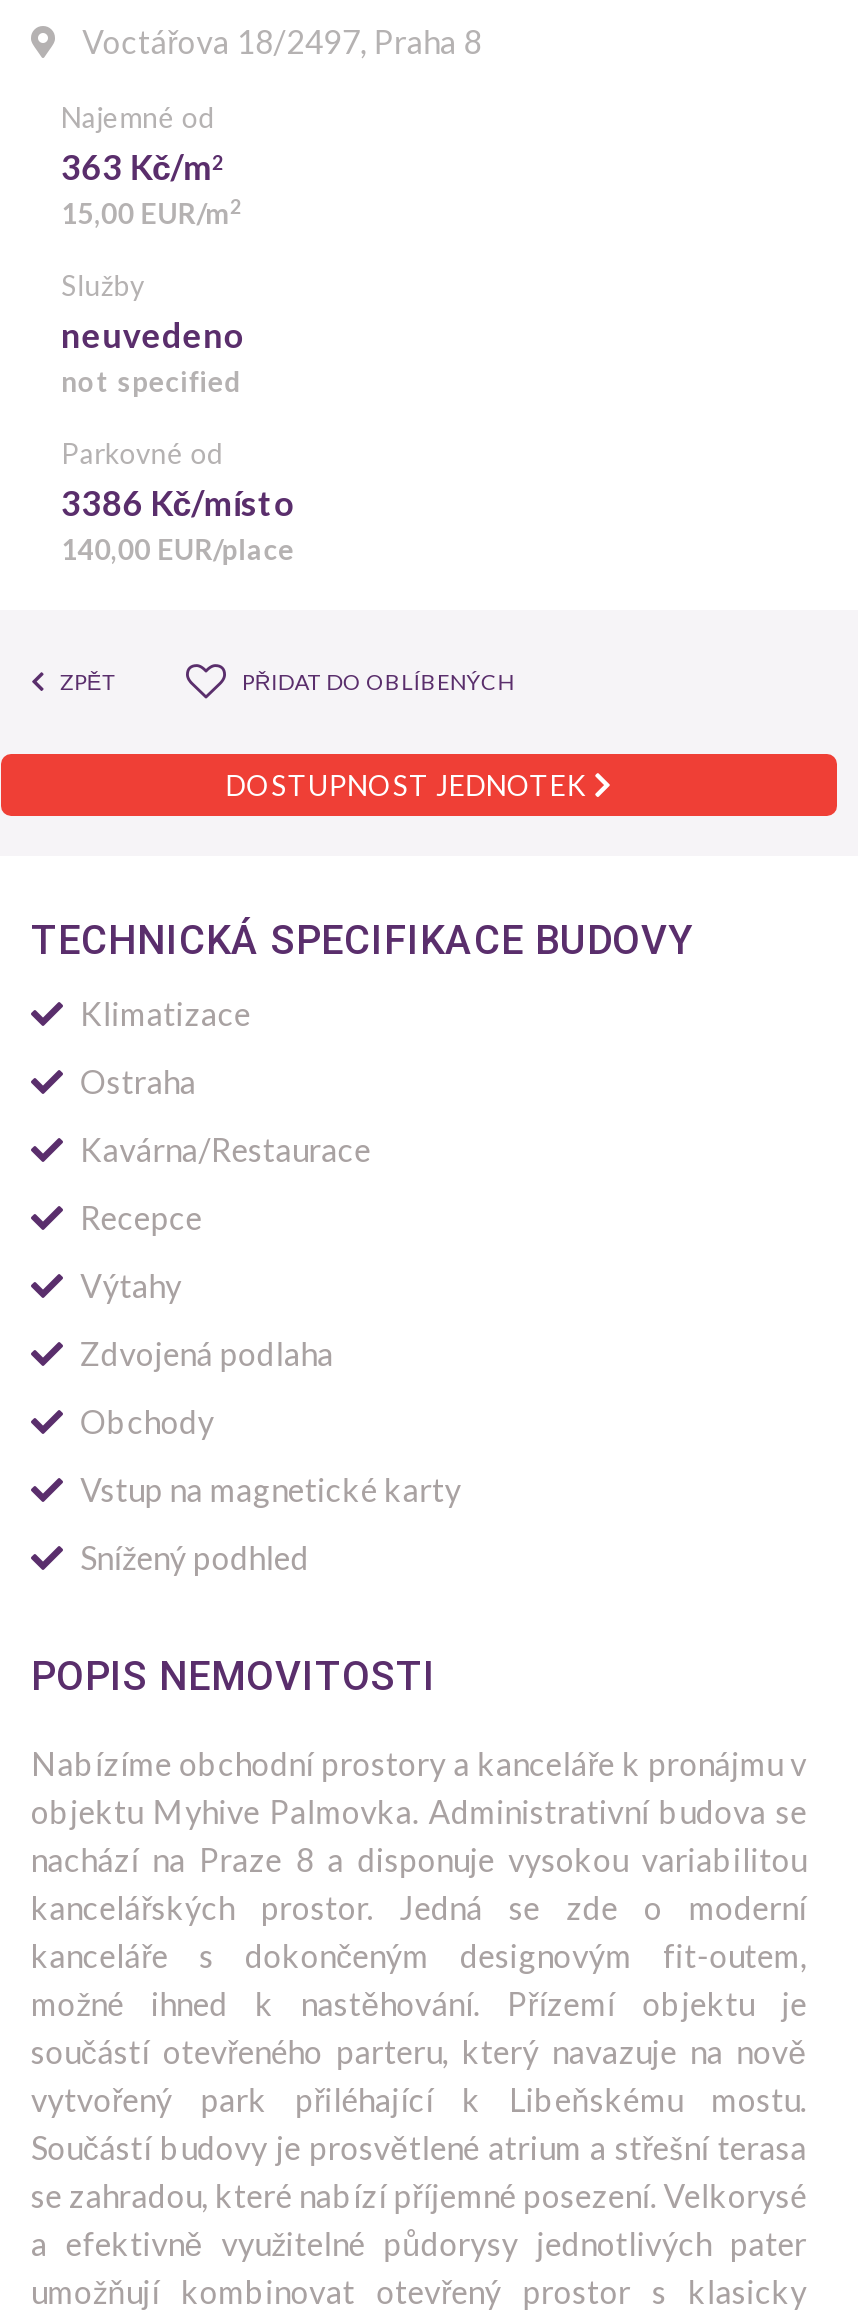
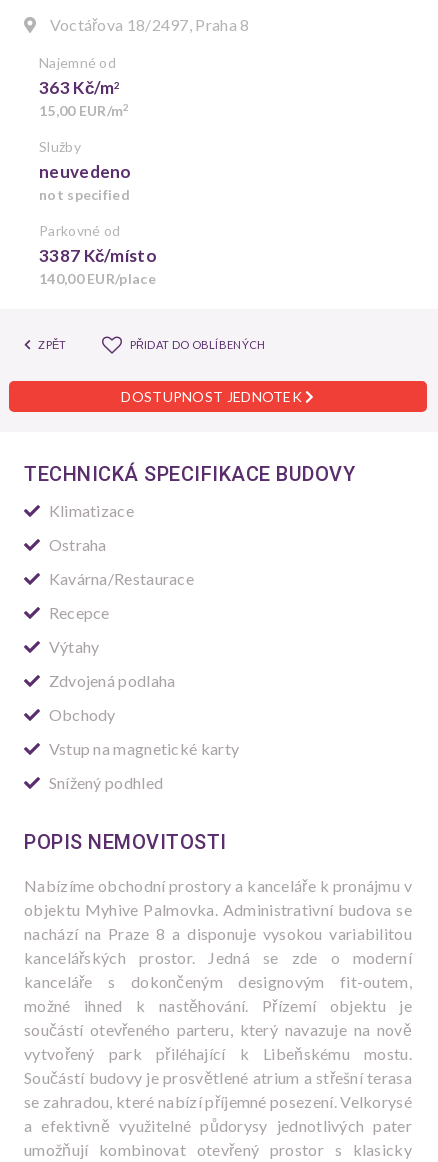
[61,482,297,524] 3386 Kč/místo -> [39,245,157,266] 3387 Kč/místo

